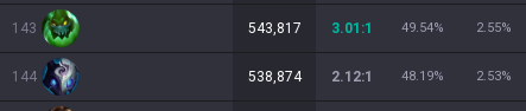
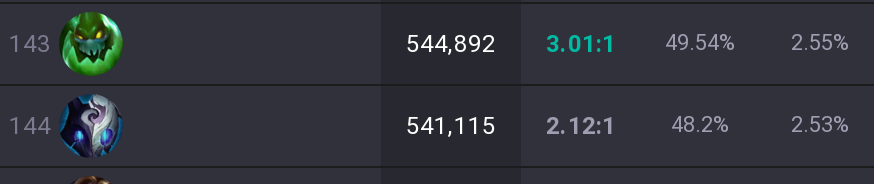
[248,20,444,37] 543,817 3.01:1 49.54% -> [406,30,737,58] 544,892 3.01:1 49.54%
[248,68,301,85] 538,874 -> [406,112,496,140] 541,115
[401,68,444,84] 48.19% -> [671,112,731,138] 48.2%

